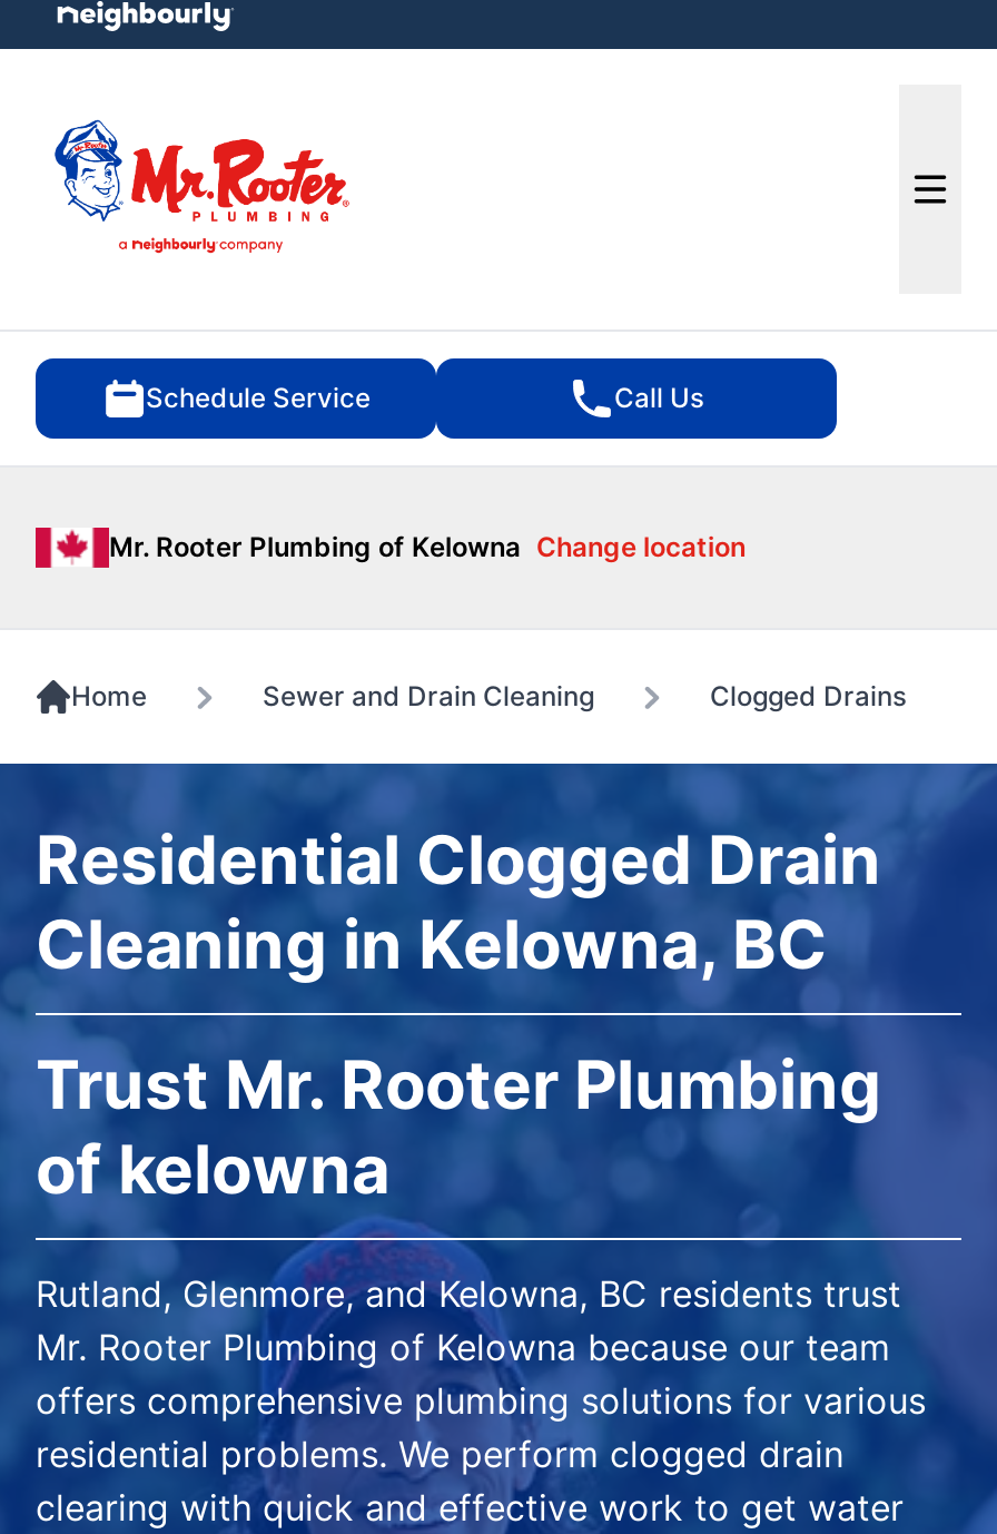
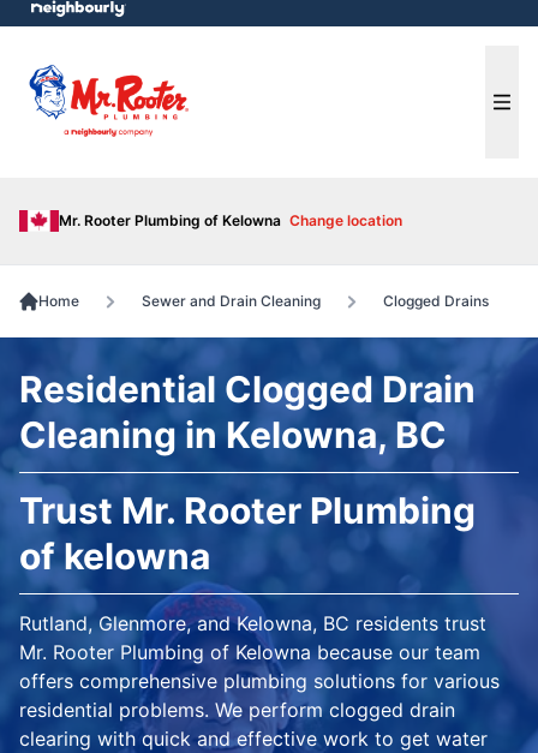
[146,381,703,414] Schedule Service | Call Us -> none

